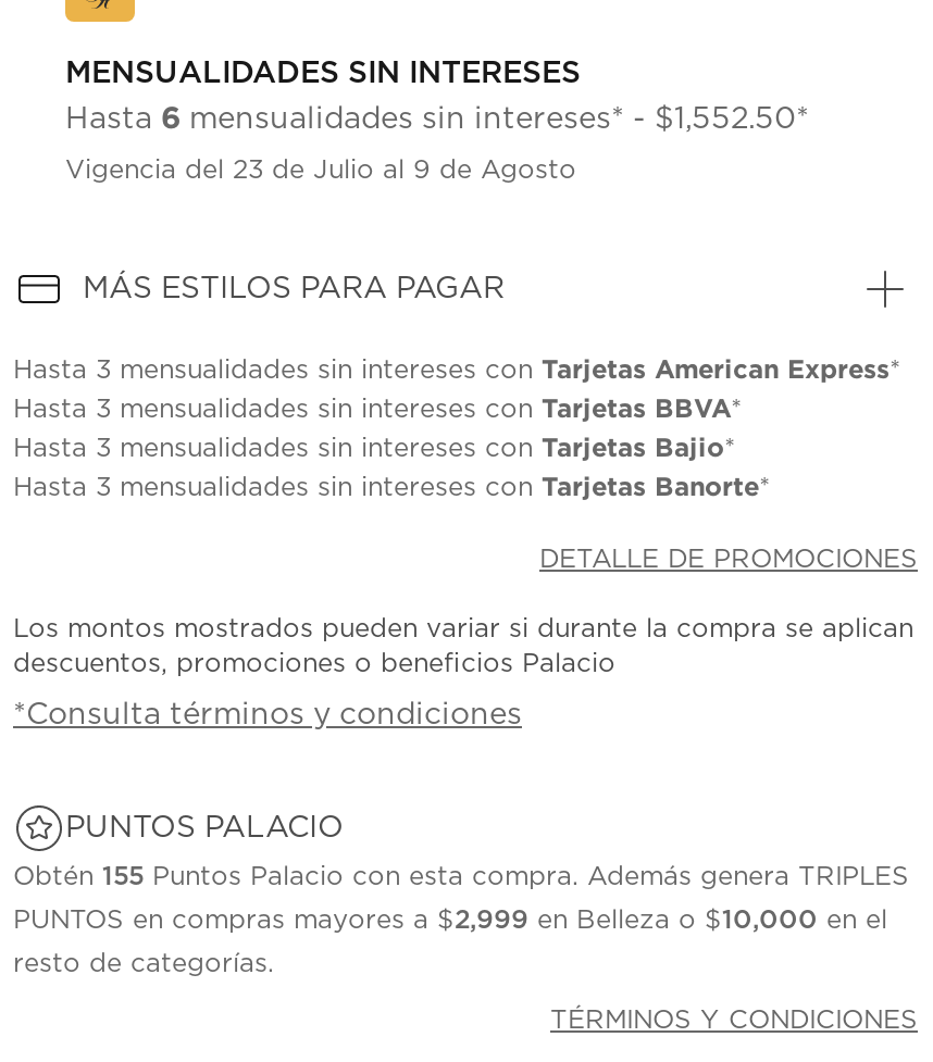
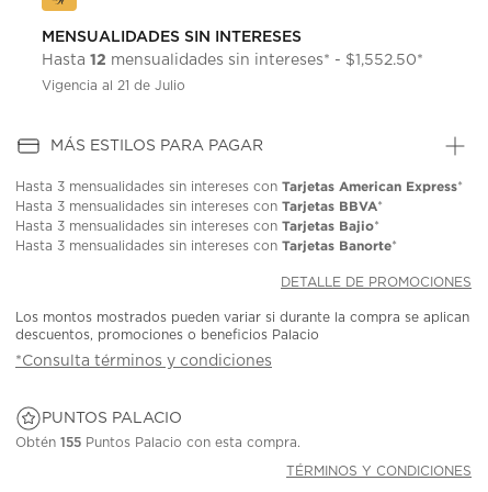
[65,101,809,135] Hasta 6 mensualidades sin intereses* - $1,552.50* -> [42,51,423,68] Hasta 12 mensualidades sin intereses* - $1,552.50*
[65,157,576,183] Vigencia del 23 de Julio al 9 de Agosto -> [42,79,185,93] Vigencia al 21 de Julio
[13,864,909,977] Obtén 155 Puntos Palacio con esta compra. Además genera TRIPLES | PUNTOS en compras mayores a $2,999 en Belleza o $10,000 en el | resto de categorías. -> [15,436,300,449] Obtén 155 Puntos Palacio con esta compra.

